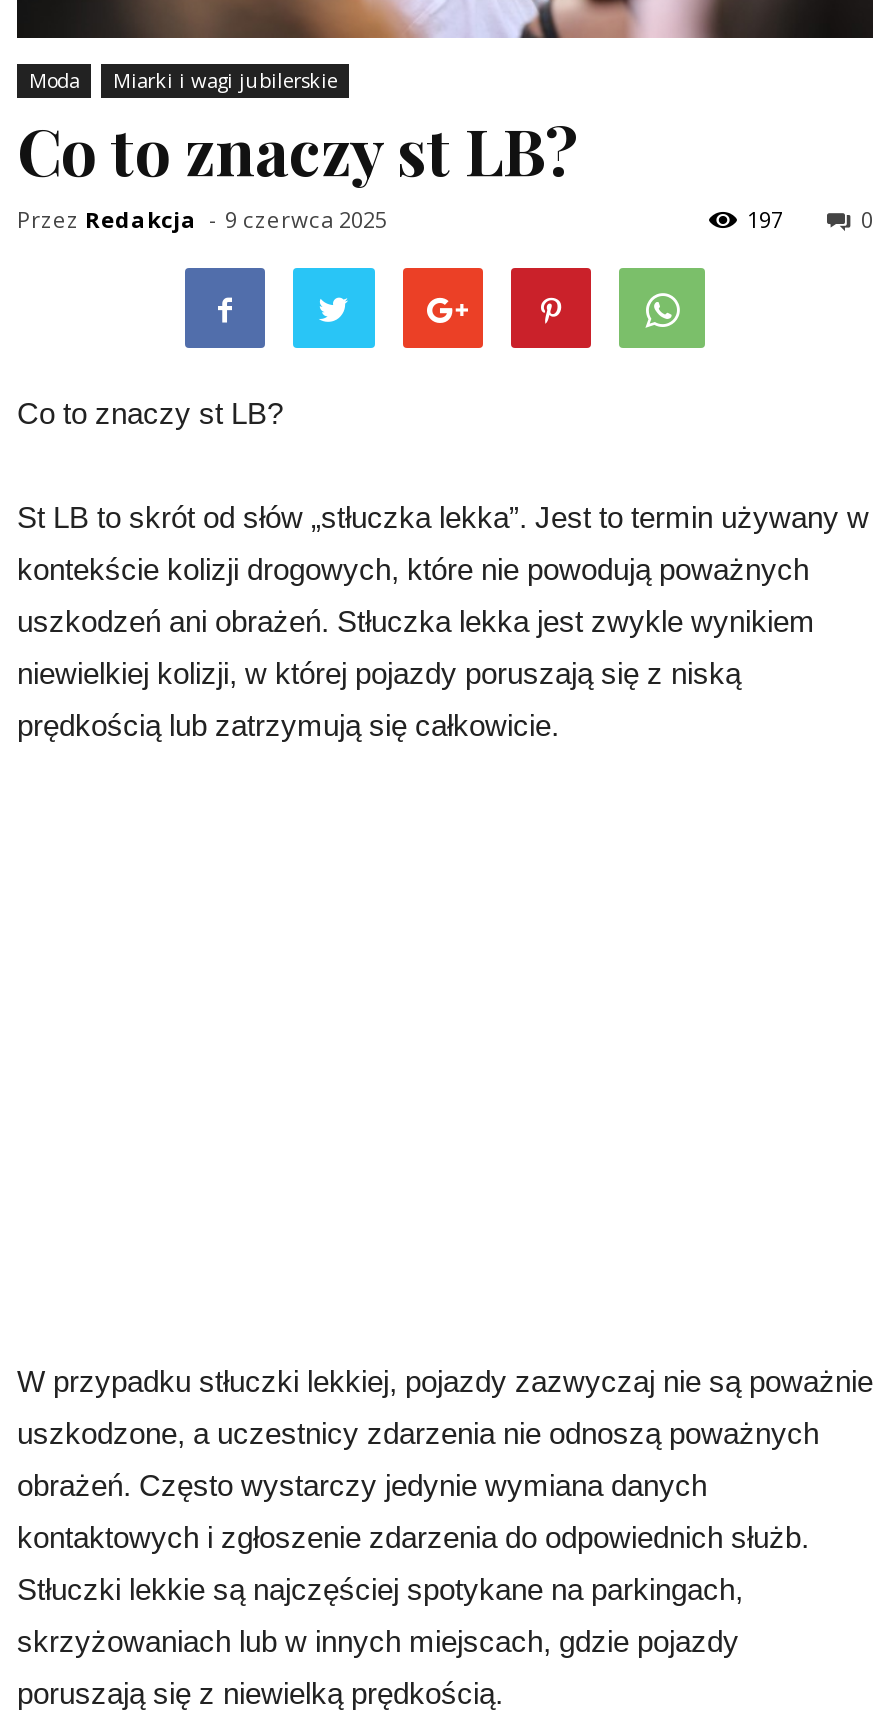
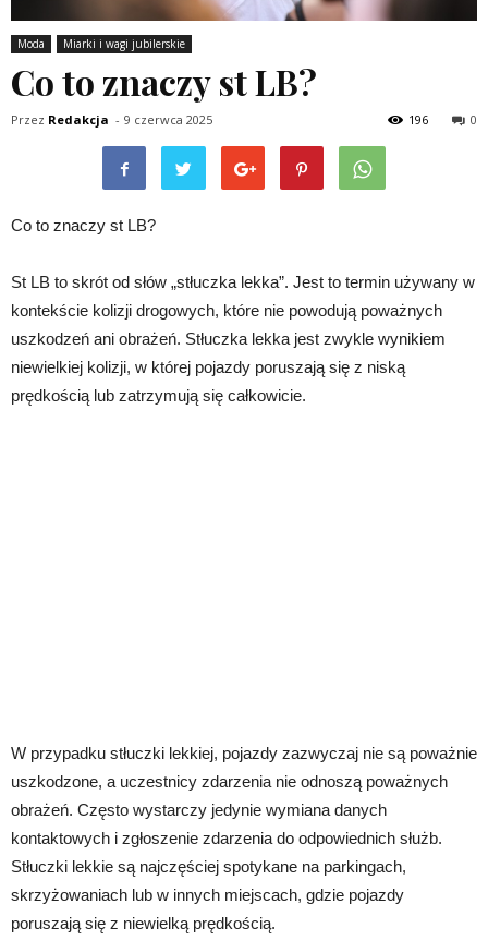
[747,205,783,235] 197 -> [408,112,428,128] 196

